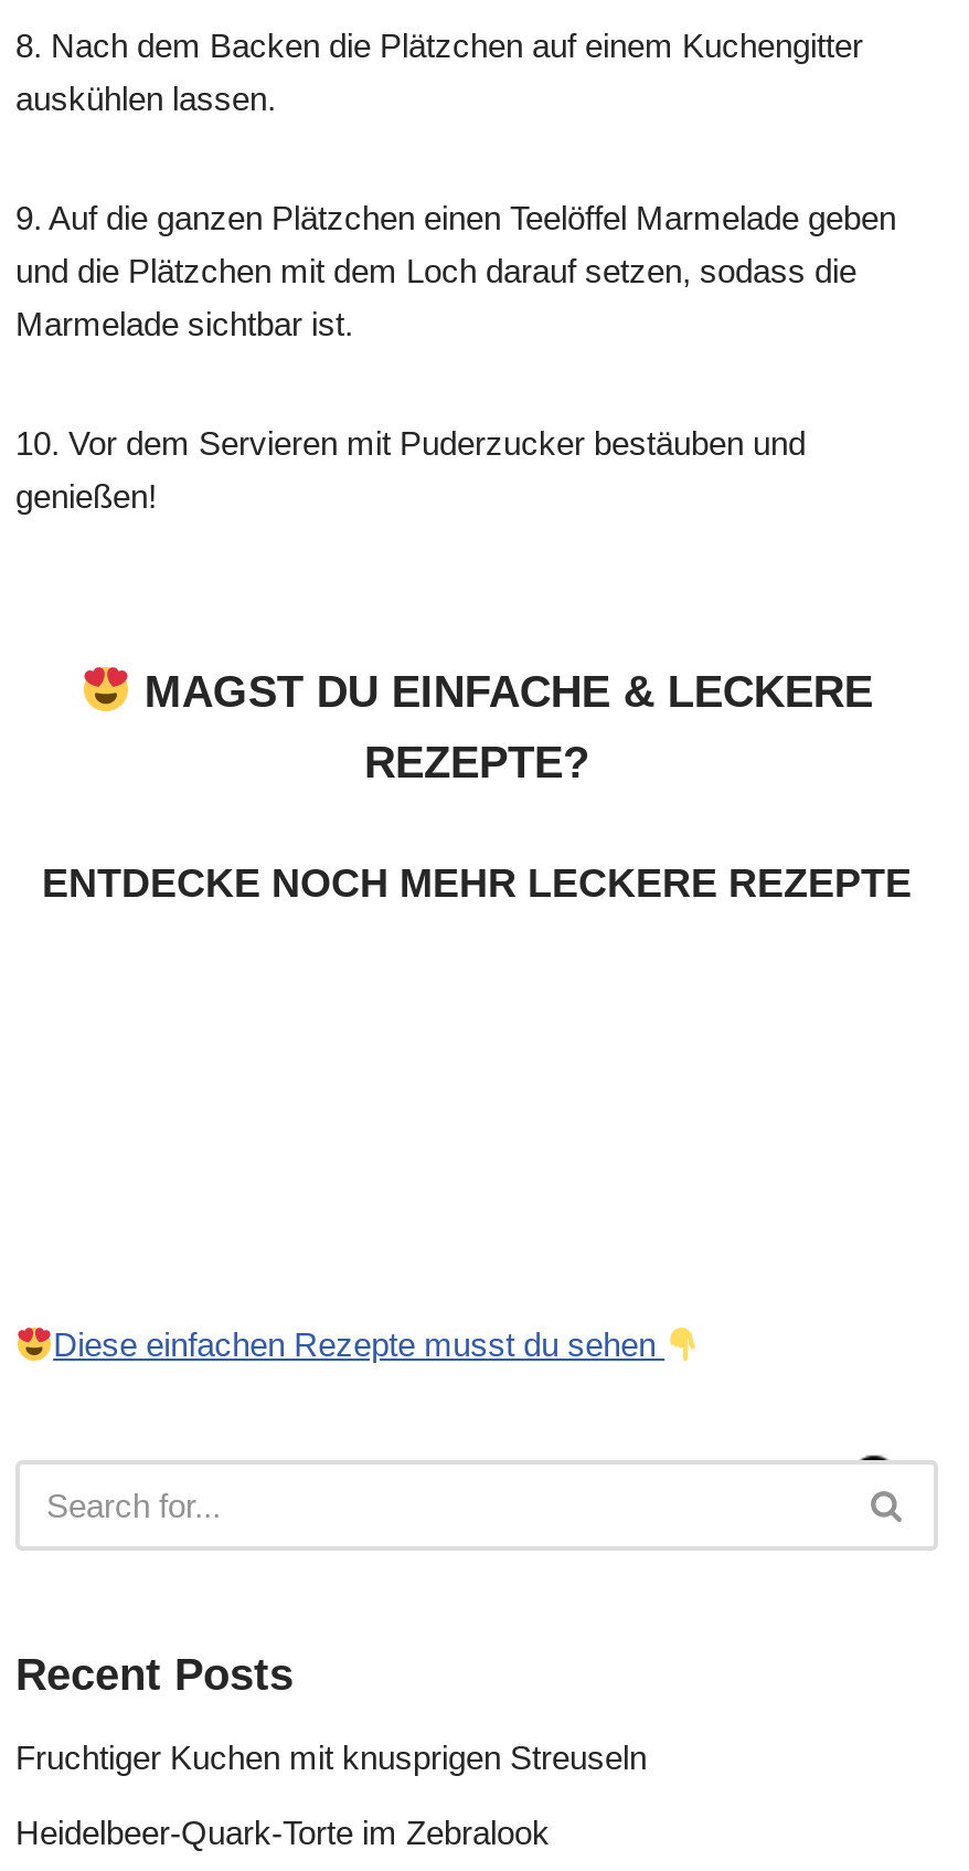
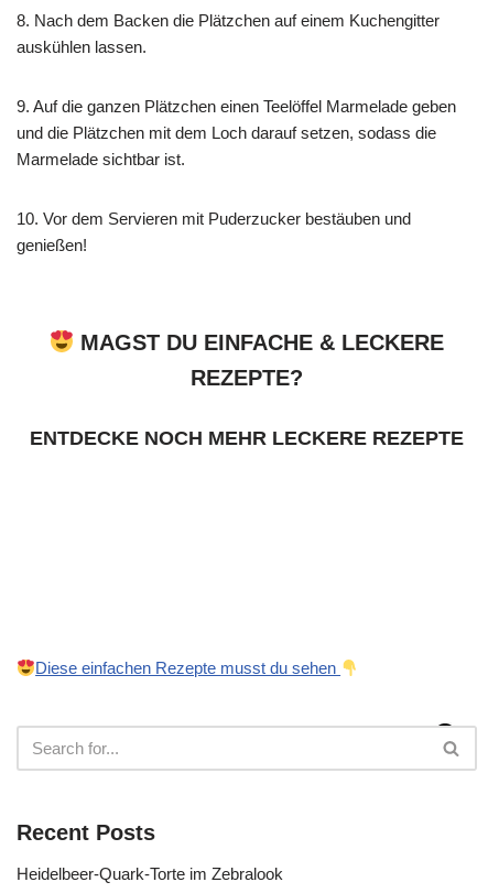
[15,1739,647,1777] Fruchtiger Kuchen mit knusprigen Streuseln -> none

